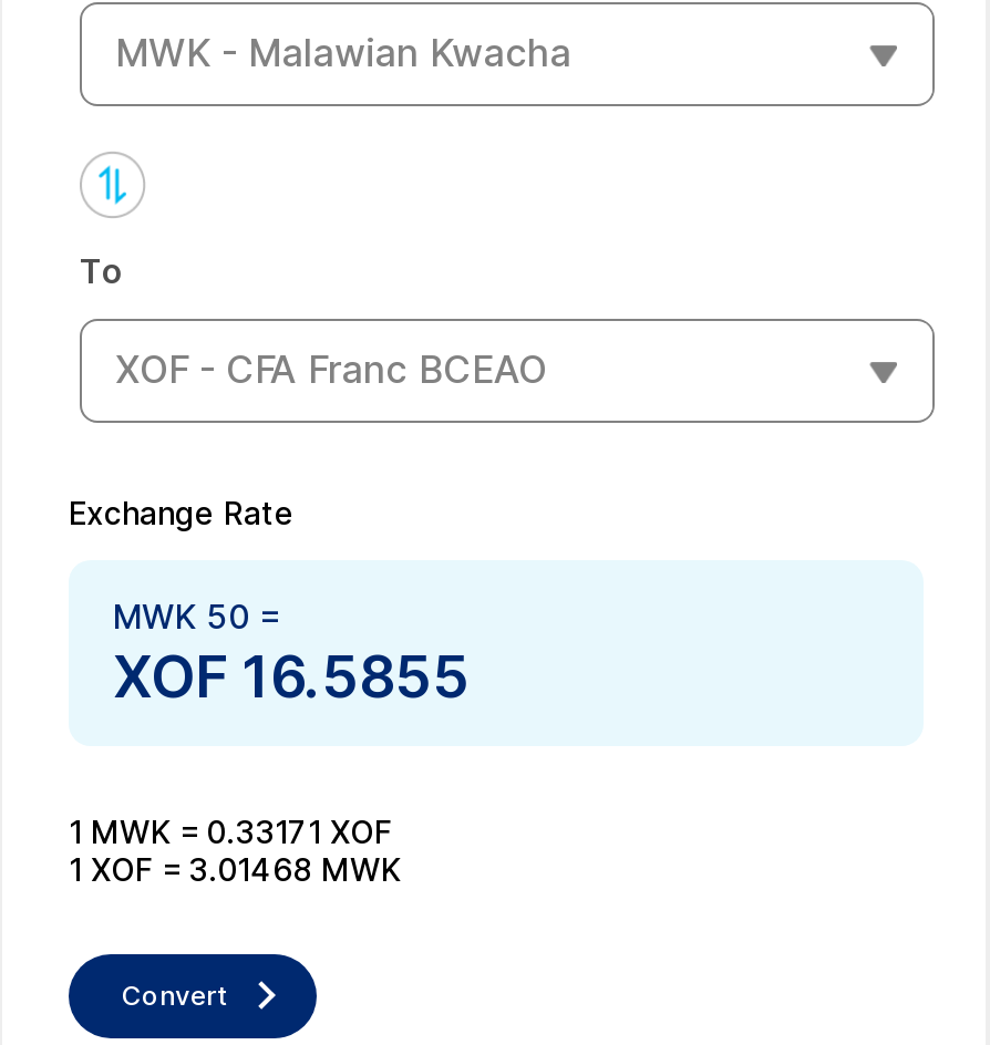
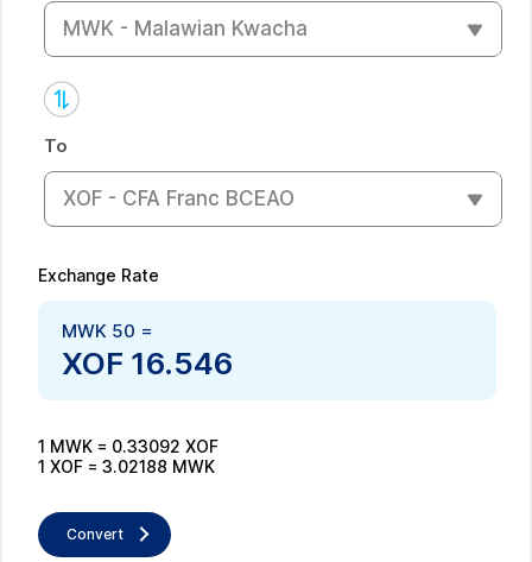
[113,641,470,710] XOF 16.5855 -> [62,344,233,381] XOF 16.546
[69,811,392,849] 1 MWK = 0.33171 XOF -> [38,435,218,456] 1 MWK = 0.33092 XOF
[69,849,401,887] 1 XOF = 3.01468 MWK -> [38,456,215,476] 1 XOF = 3.02188 MWK

